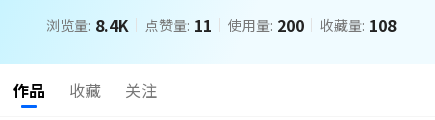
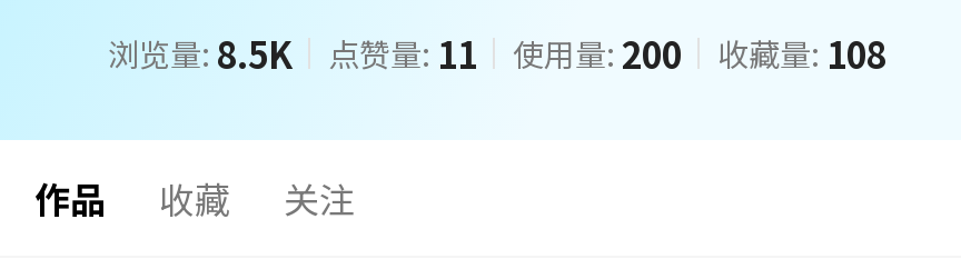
[46,13,396,37] 浏览量: 8.4K 点赞量: 11 使用量: 200 收藏量: 108 -> [108,26,886,79] 浏览量: 8.5K 点赞量: 11 使用量: 200 收藏量: 108

